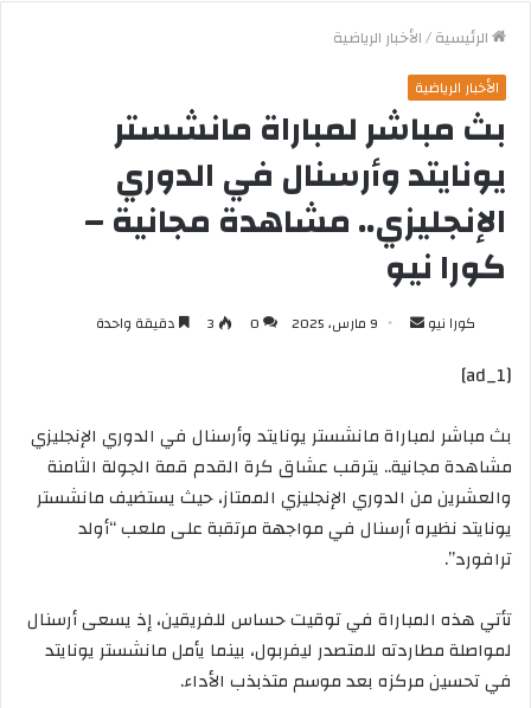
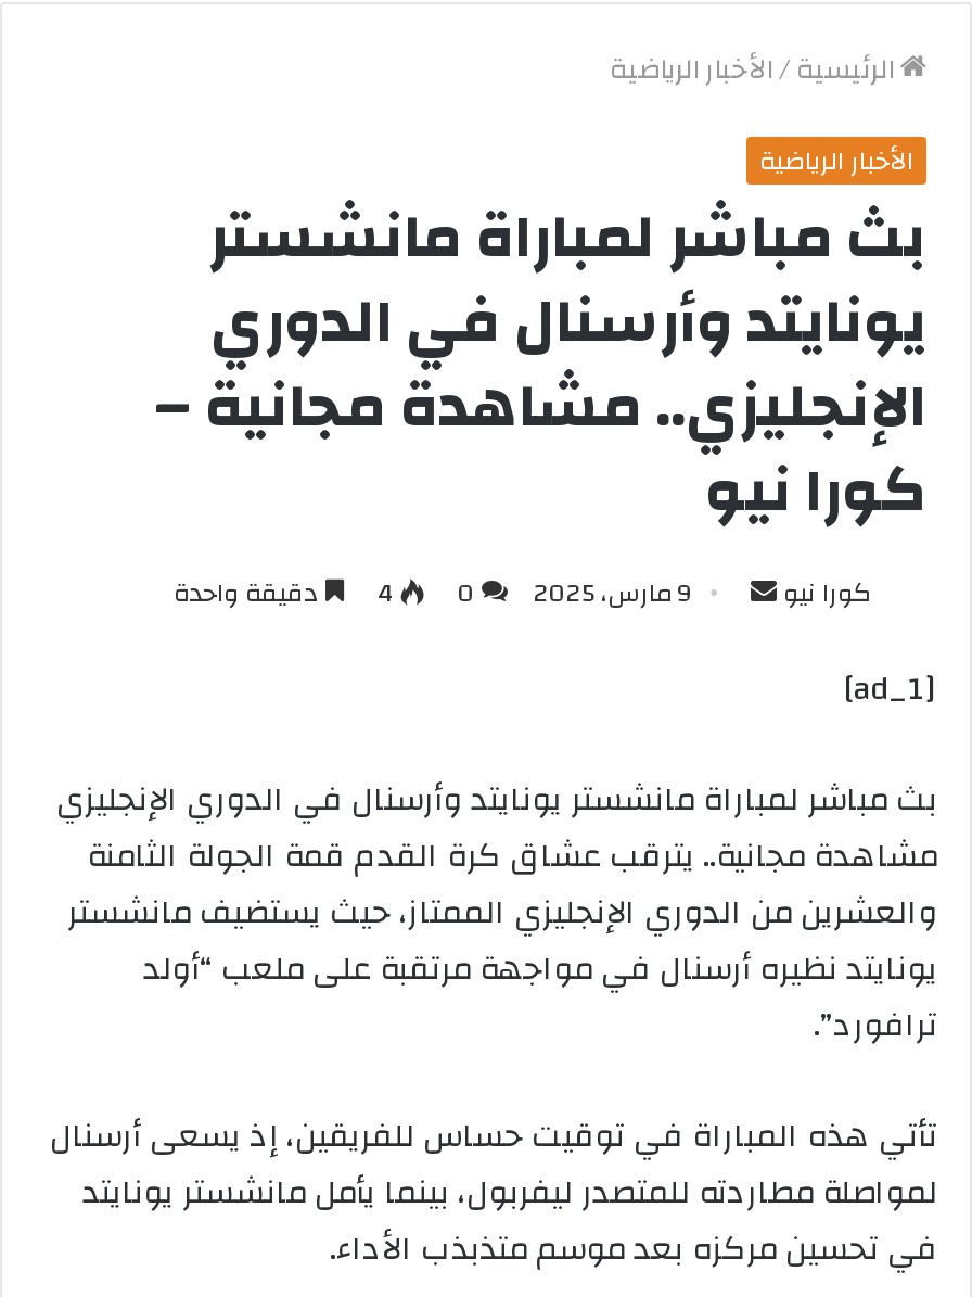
[96,310,260,336] 0 3 دقيقة واحدة -> [174,569,475,616] 0 4 دقيقة واحدة

